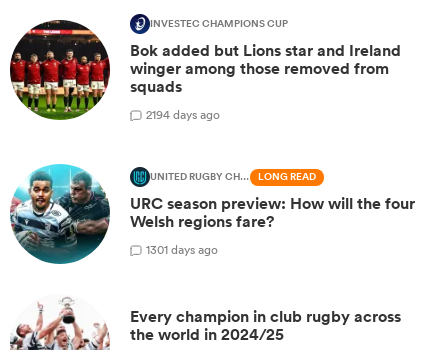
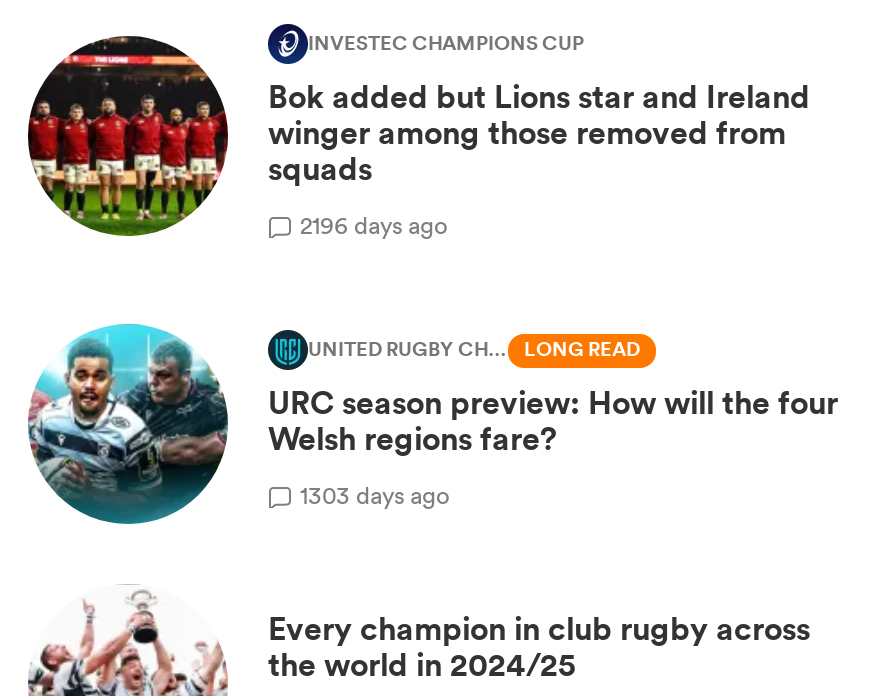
[146,106,220,123] 2194 days ago -> [300,207,448,241] 2196 days ago
[146,241,218,258] 1301 days ago -> [300,477,450,511] 1303 days ago

